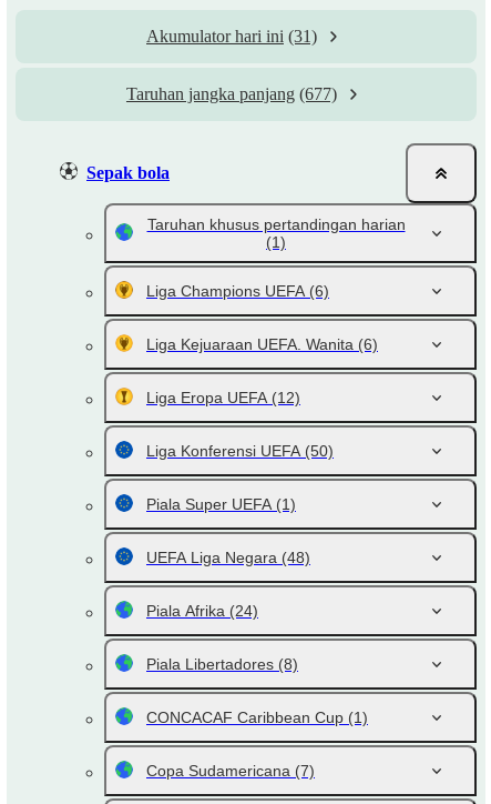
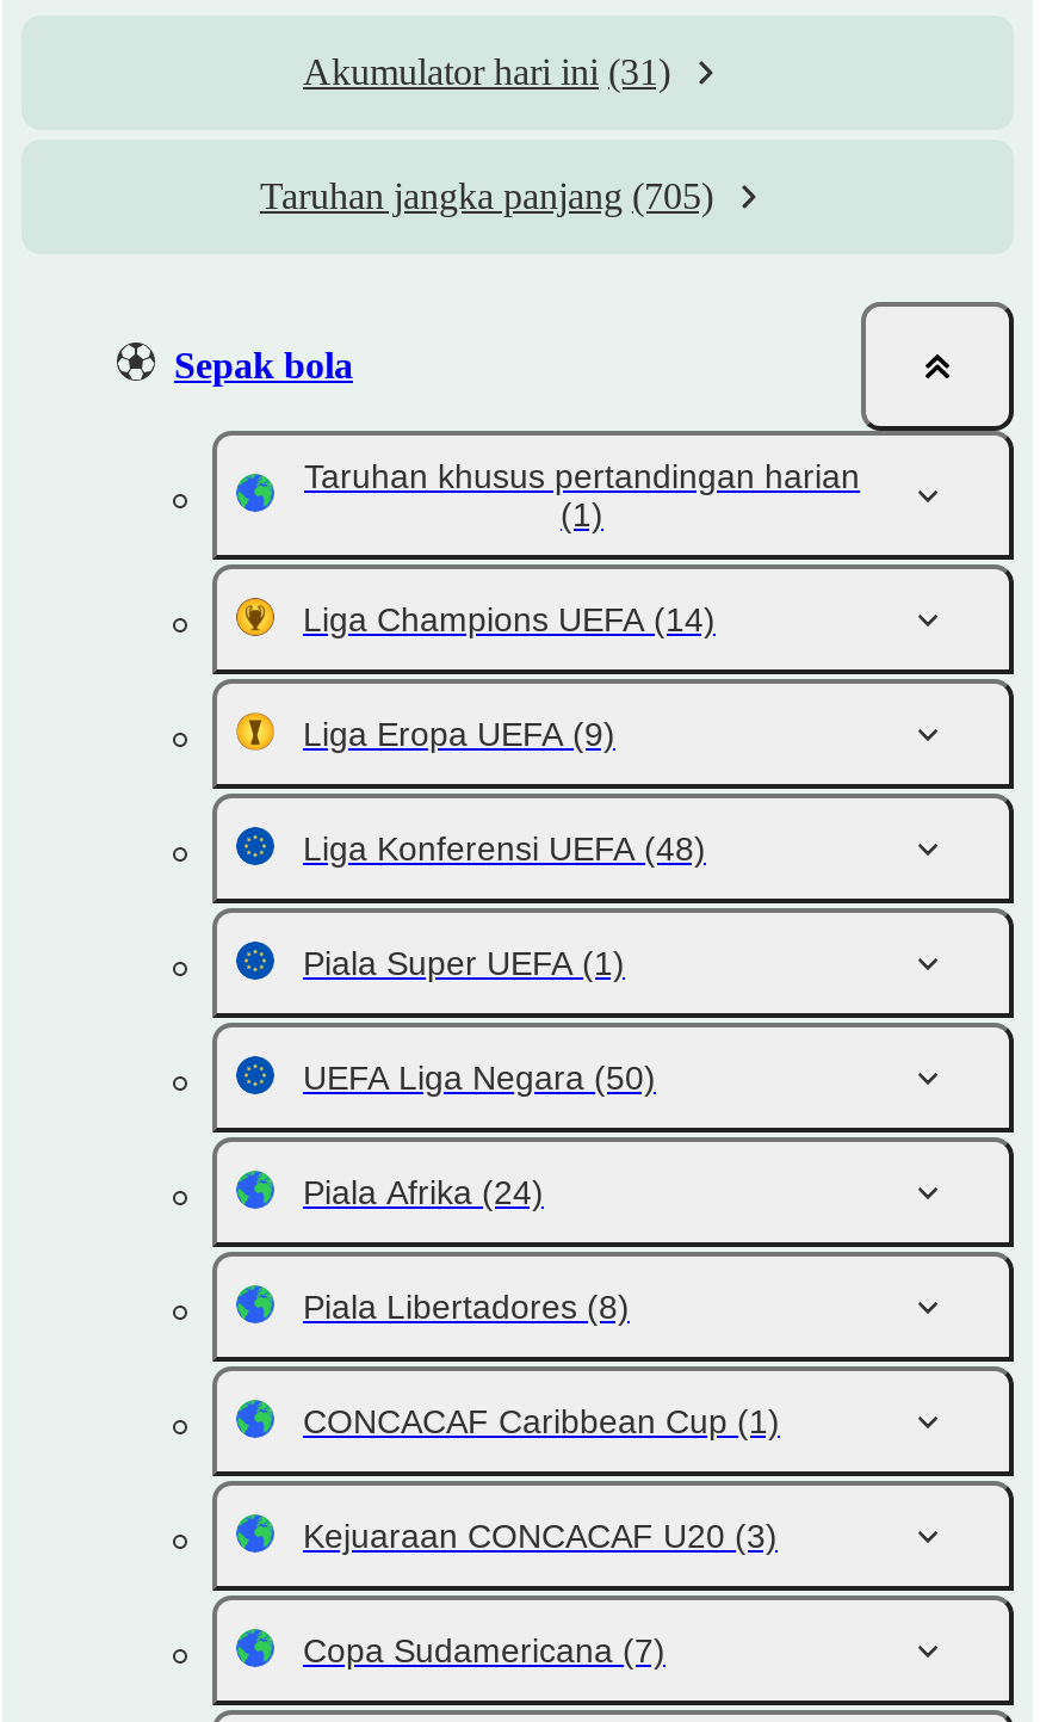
[126,84,337,103] Taruhan jangka panjang (677) -> [260,175,713,216] Taruhan jangka panjang (705)
[146,282,378,460] Liga Champions UEFA (6) | Liga Kejuaraan UEFA. Wanita (6) | Liga Eropa UEFA (12) | Liga Konferensi UEFA (50) -> [303,600,716,868] Liga Champions UEFA (14) | Liga Eropa UEFA (9) | Liga Konferensi UEFA (48)
moved [146,495,296,513] -> [303,944,625,982]: Piala Super UEFA (1)
[146,549,310,566] UEFA Liga Negara (48) -> [303,1058,656,1097] UEFA Liga Negara (50)
moved [146,602,368,726] -> [303,1173,780,1440]: Piala Afrika (24) | Piala Libertadores (8) | CONCACAF Caribbean Cup (1)
none -> [303,1517,778,1555] Kejuaraan CONCACAF U20 (3)

